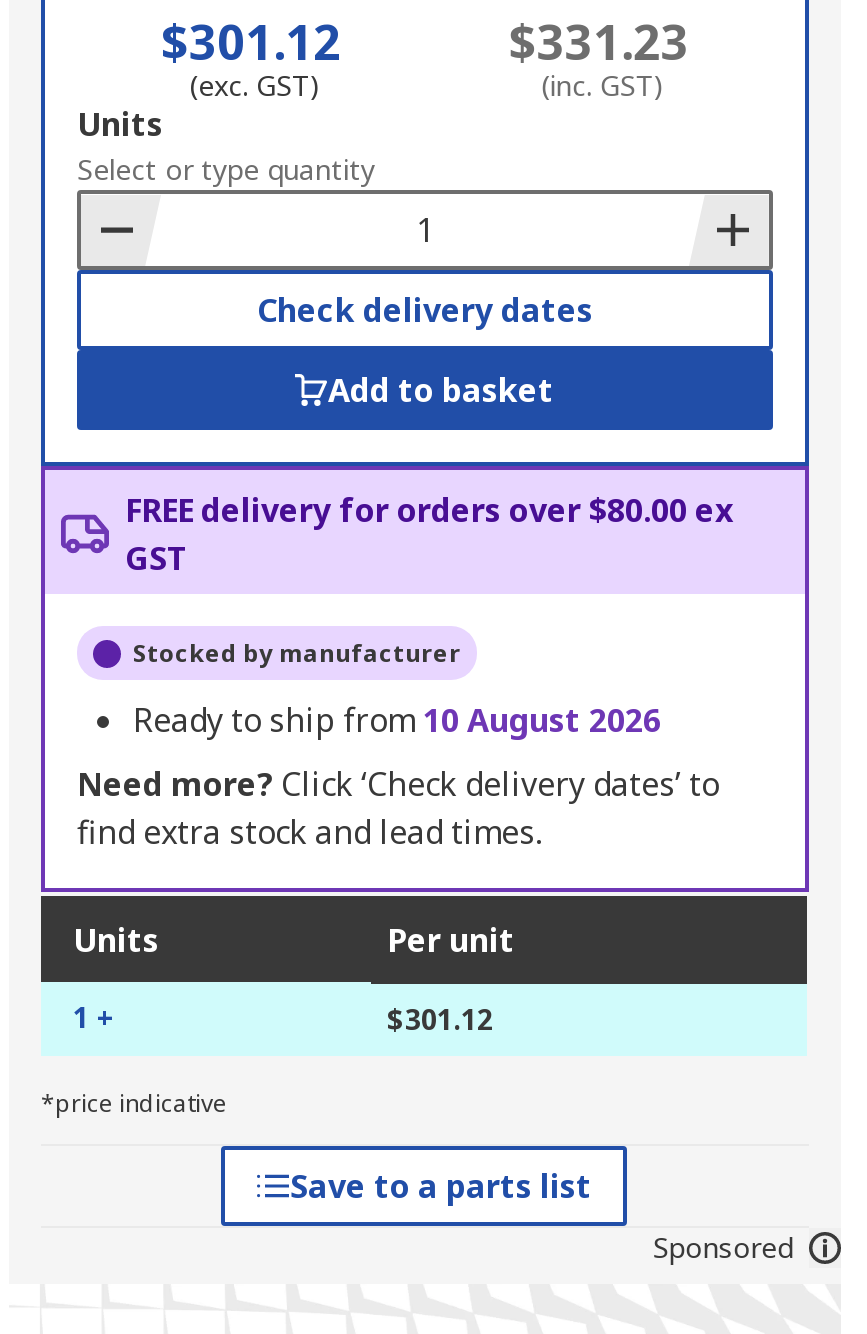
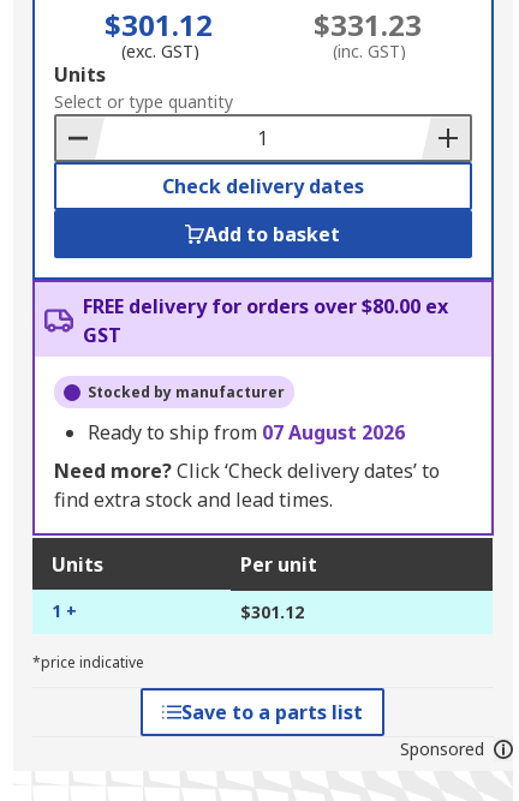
[133,699,661,743] Ready to ship from 10 August 2026 -> [88,420,405,446] Ready to ship from 07 August 2026

